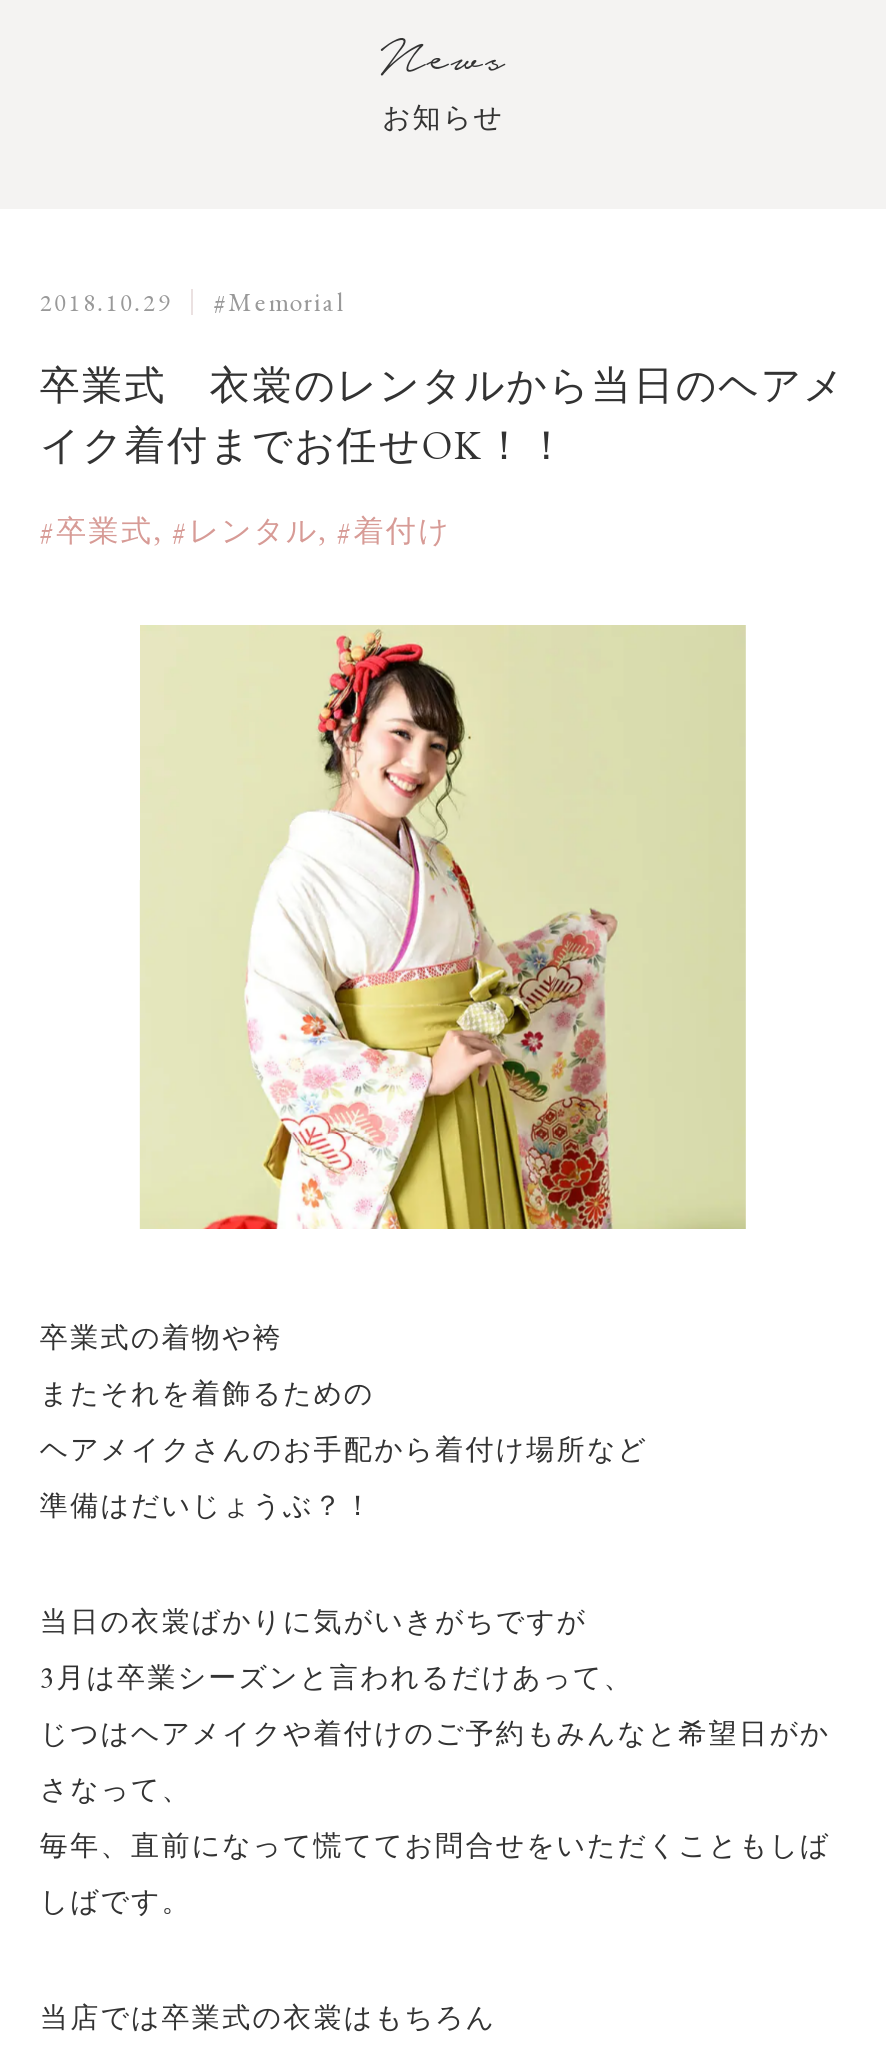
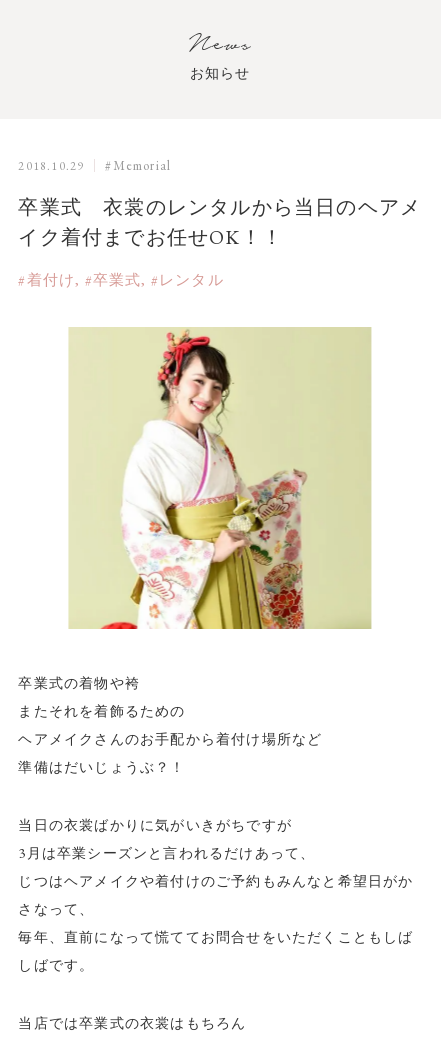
[40,511,451,549] #卒業式, #レンタル, #着付け -> [18,270,224,289] #着付け, #卒業式, #レンタル

